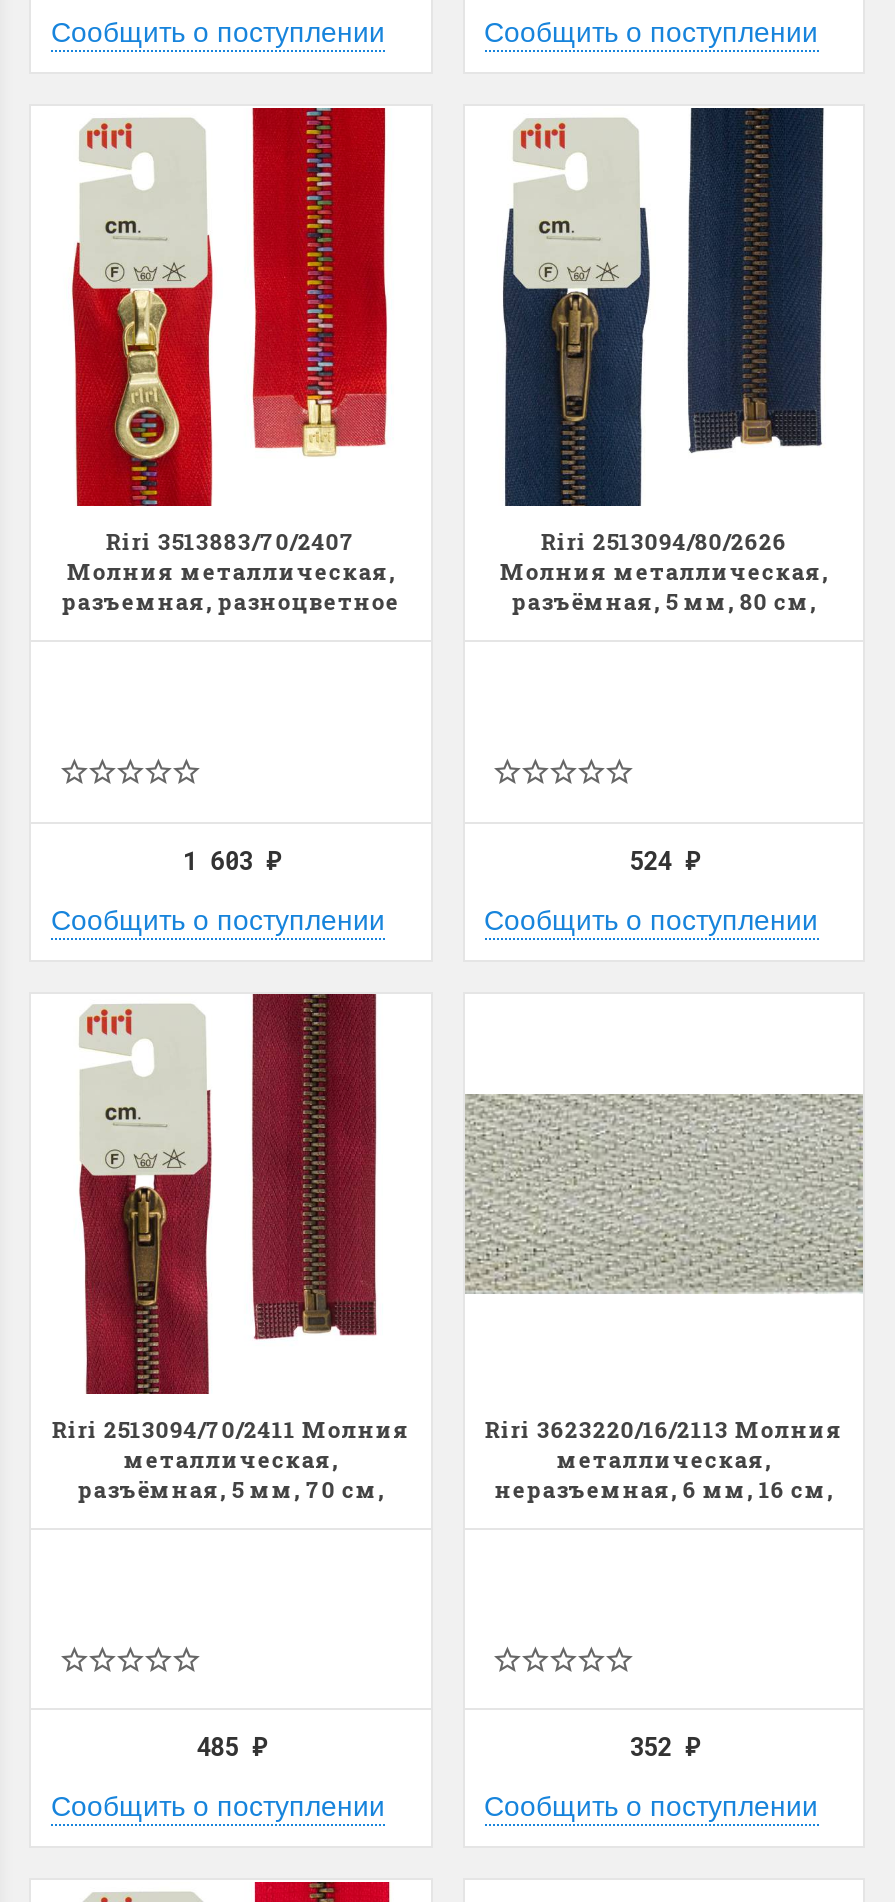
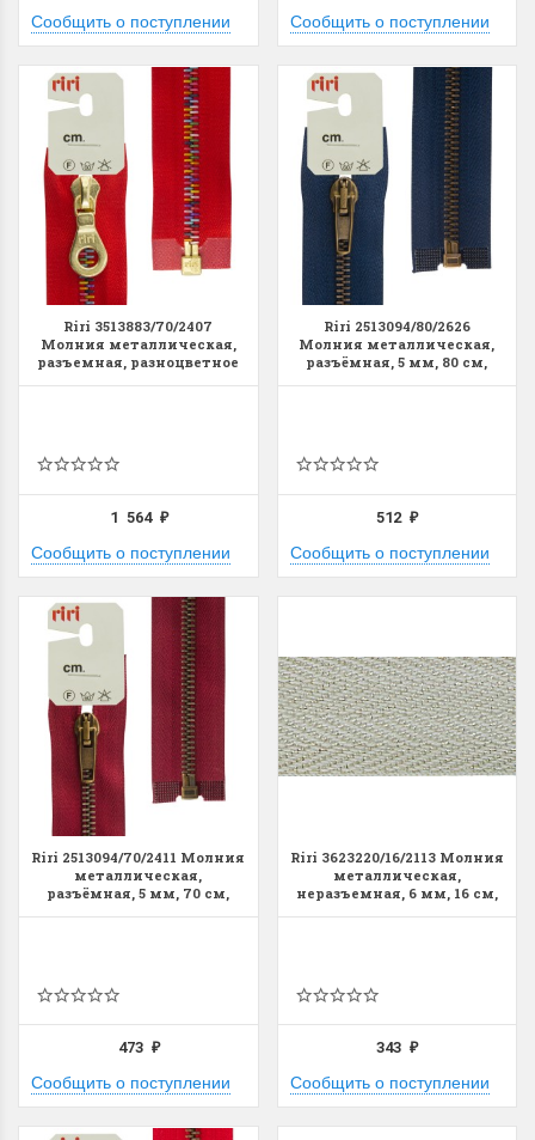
[183,844,279,876] 1 603 ₽ -> [110,507,167,526] 1 564 ₽
[629,844,697,876] 524 ₽ -> [376,507,417,526] 512 ₽
[197,1731,265,1763] 485 ₽ -> [118,1037,159,1057] 473 ₽
[629,1731,697,1763] 352 ₽ -> [376,1037,417,1057] 343 ₽

